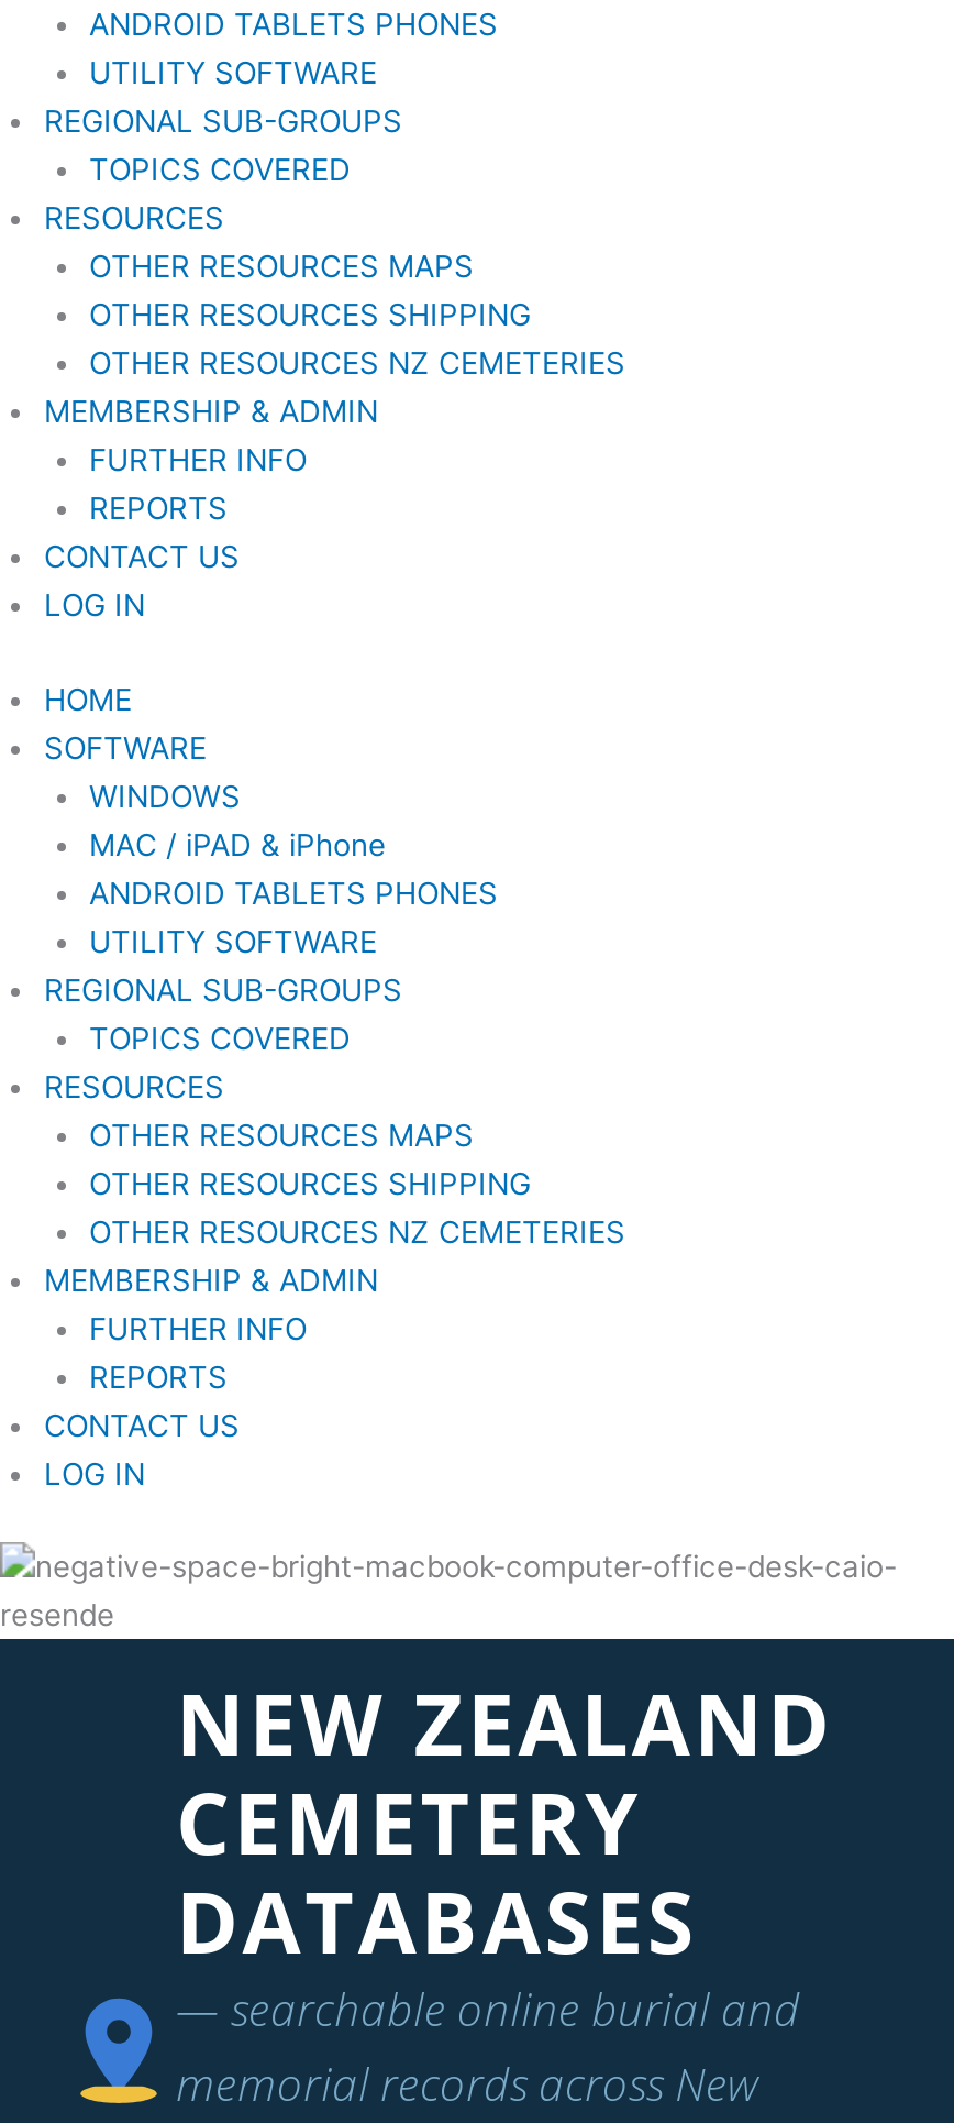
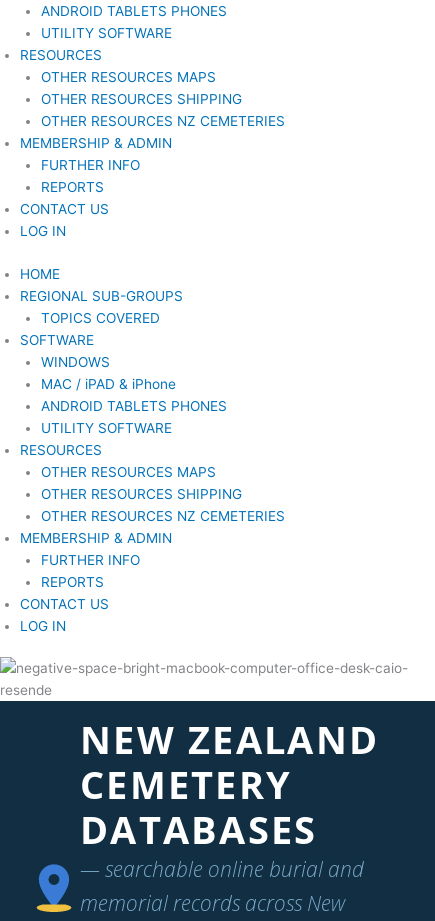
[44,103,402,187] REGIONAL SUB-GROUPS | TOPICS COVERED -> none
none -> [20,287,183,325] REGIONAL SUB-GROUPS | TOPICS COVERED
[44,971,402,1055] REGIONAL SUB-GROUPS | TOPICS COVERED -> none

